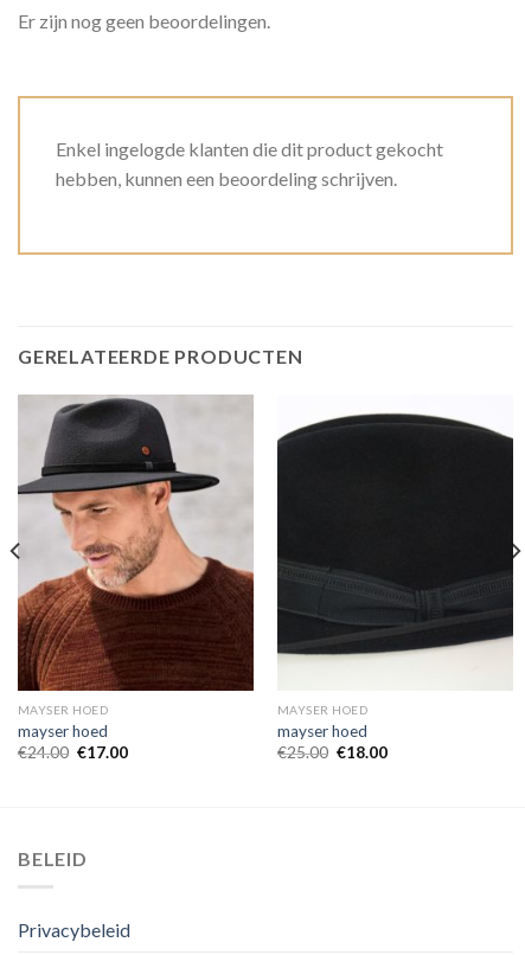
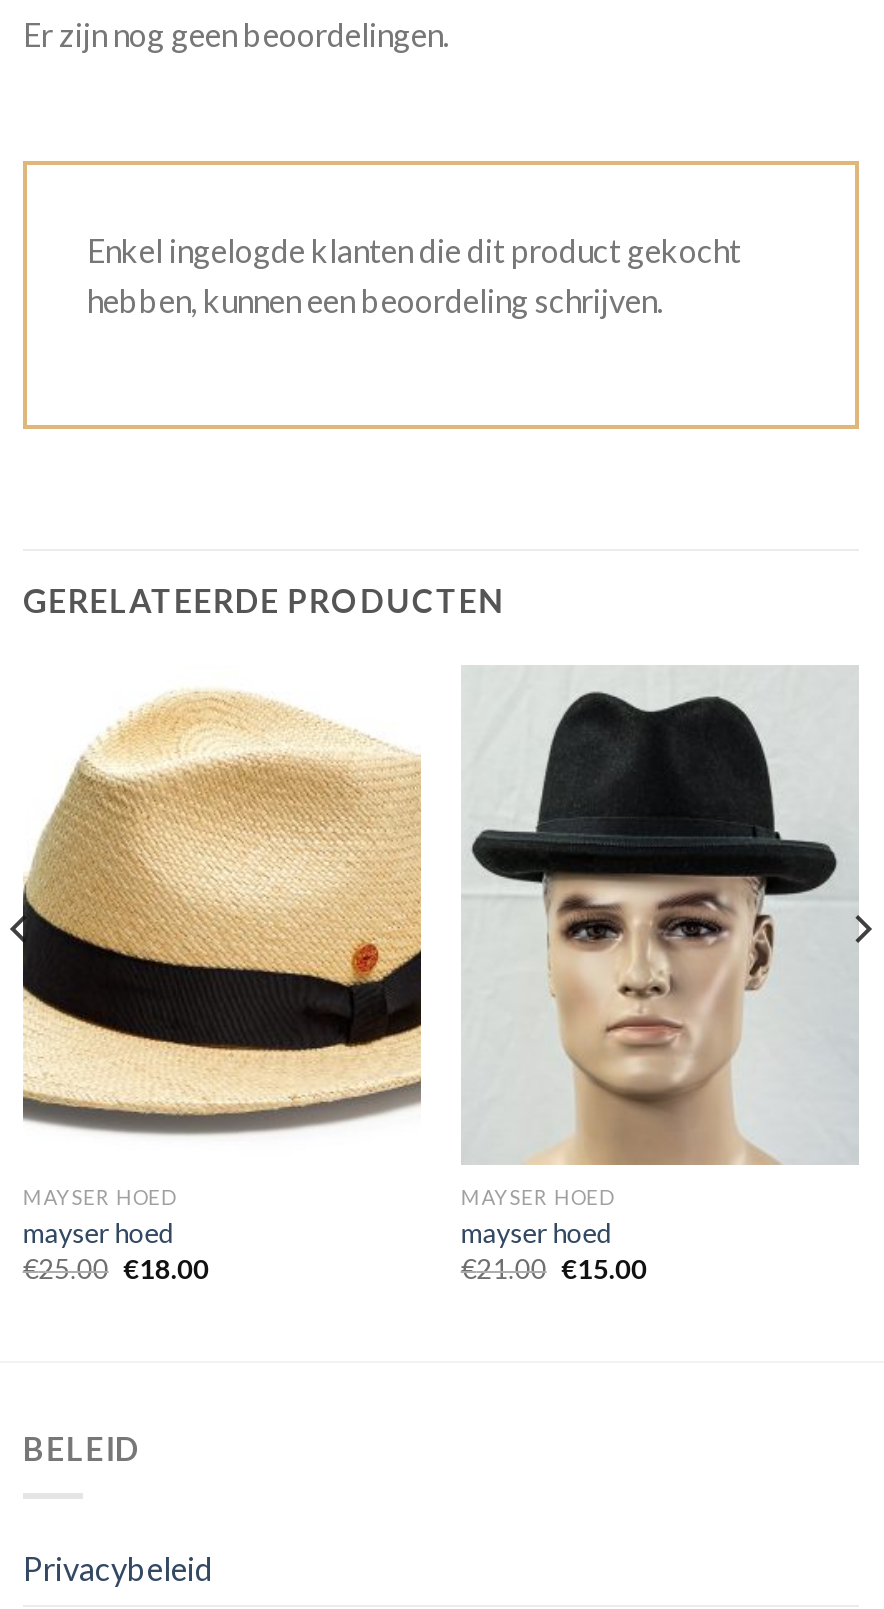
[17,395,255,692] [image] -> [21,667,423,1165] [image]
[276,397,514,691] [image] -> [461,667,859,1167] [image]
[18,743,128,762] €24.00 €17.00 -> [23,1253,209,1285] €25.00 €18.00
[277,743,387,762] €25.00 €18.00 -> [461,1253,647,1285] €21.00 €15.00

